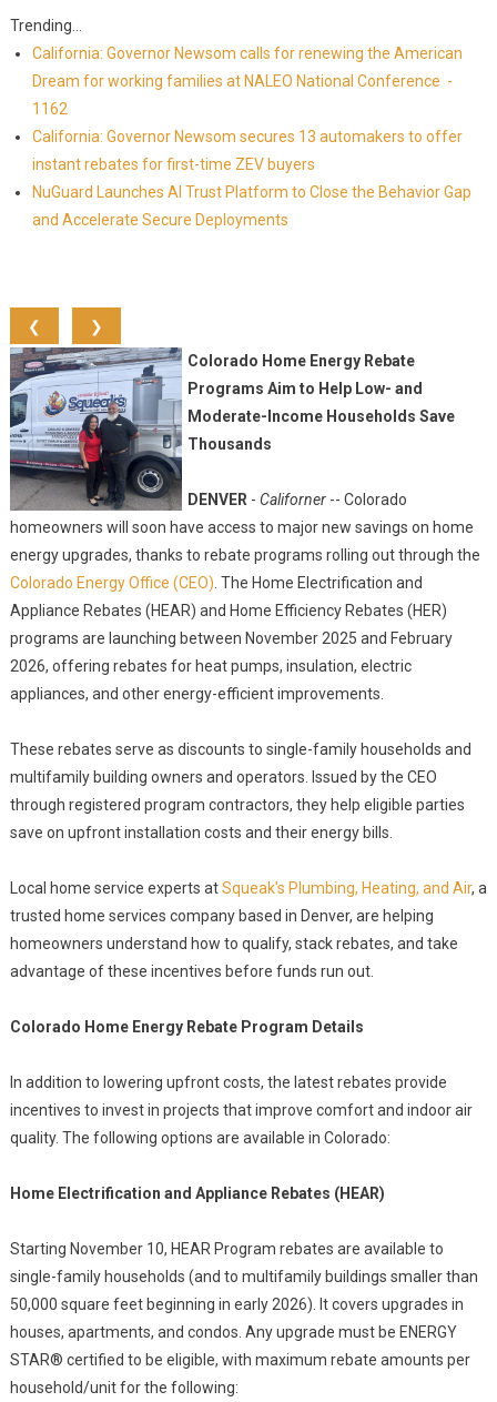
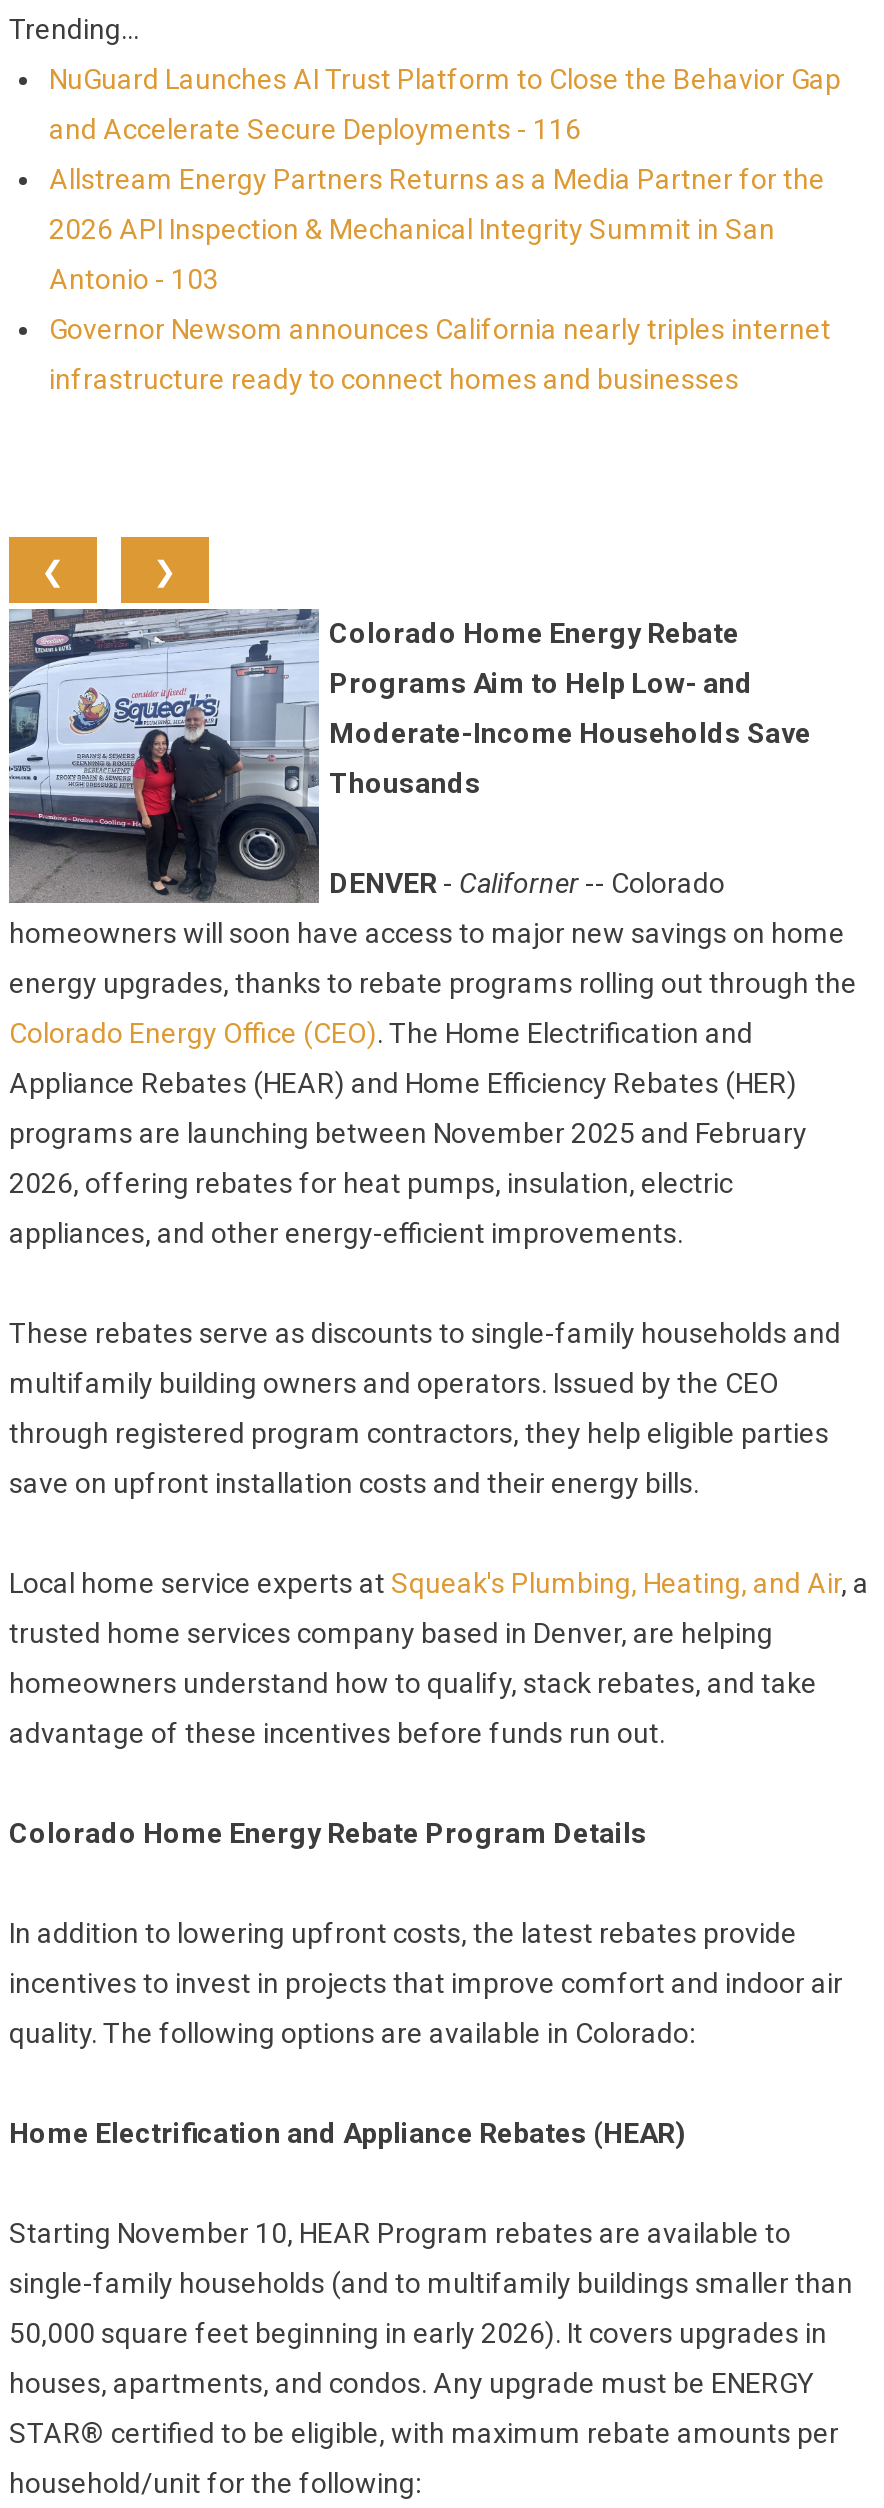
[32,44,463,173] California: Governor Newsom calls for renewing the American | Dream for working families at NALEO National Conference - | 1162 | California: Governor Newsom secures 13 automakers to offer | instant rebates for first-time ZEV buyers -> none
moved [32,183,471,201] -> [49,63,841,95]: NuGuard Launches AI Trust Platform to Close the Behavior Gap
[32,211,288,229] and Accelerate Secure Deployments -> [49,113,831,395] and Accelerate Secure Deployments - 116 | Allstream Energy Partners Returns as a Media Partner for the | 2026 API Inspection & Mechanical Integrity Summit in San | Antonio - 103 | Governor Newsom announces California nearly triples internet | infrastructure ready to connect homes and businesses

